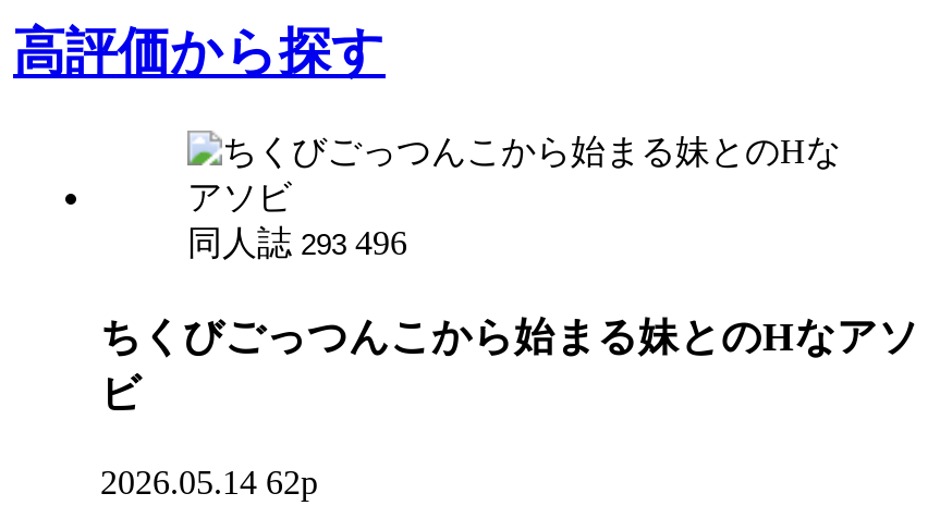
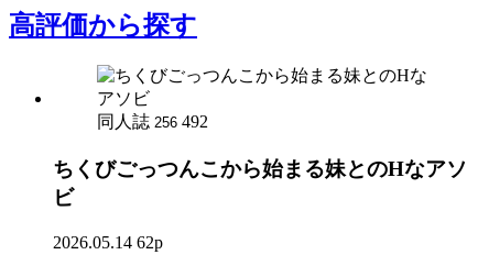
[187,225,407,262] 同人誌 293 496 -> [97,112,208,131] 同人誌 256 492

